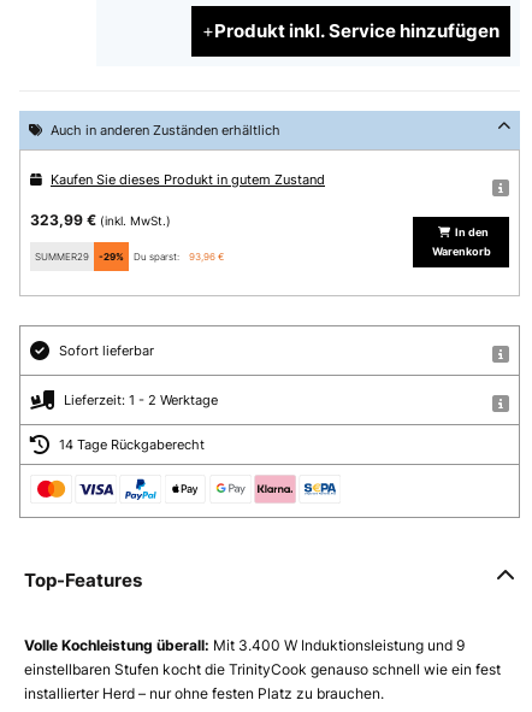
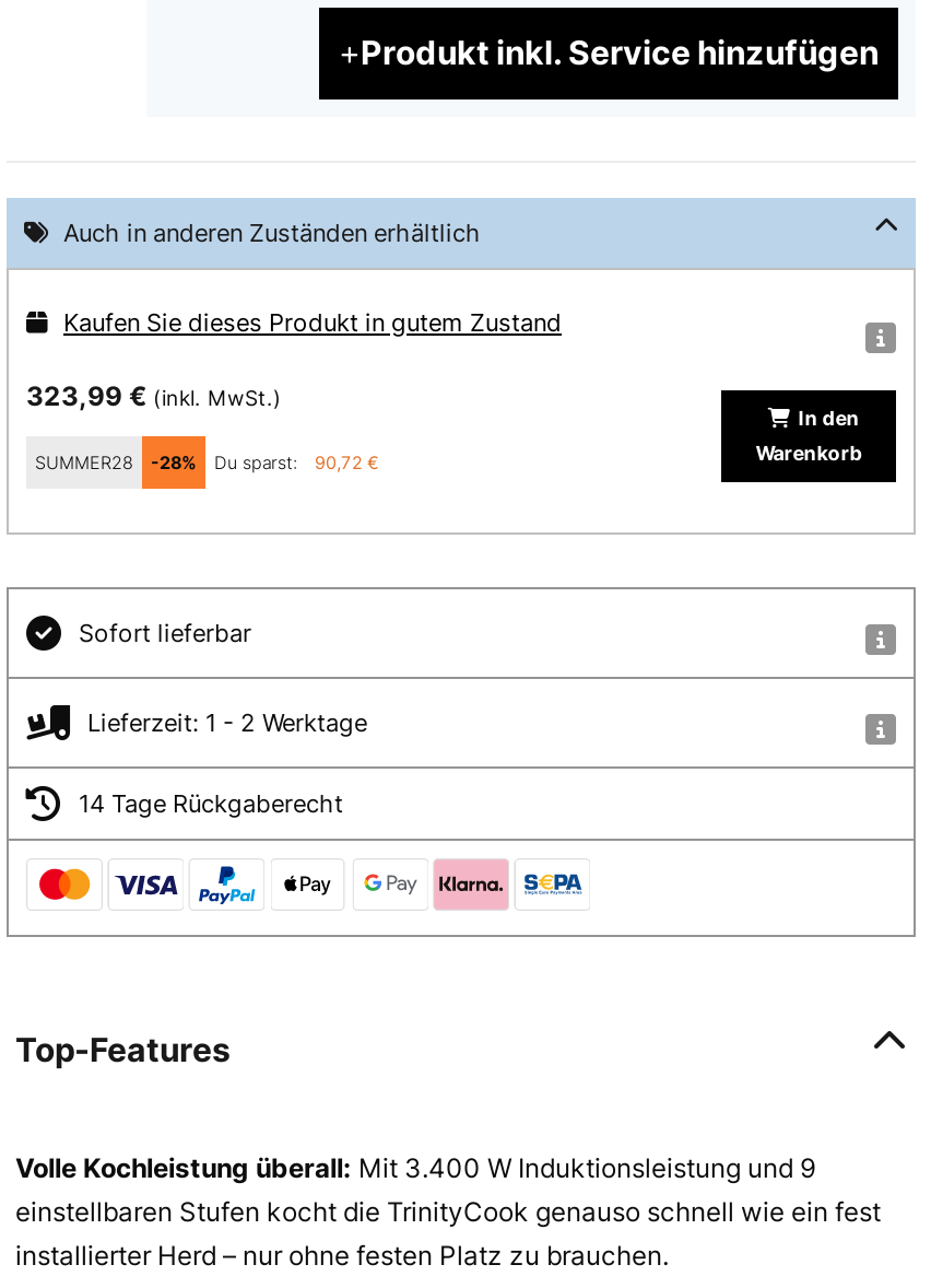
[35,251,124,263] SUMMER29 | -29% -> [35,452,197,474] SUMMER28 | -28%
[189,251,224,263] 93,96 € -> [315,452,378,474] 90,72 €

